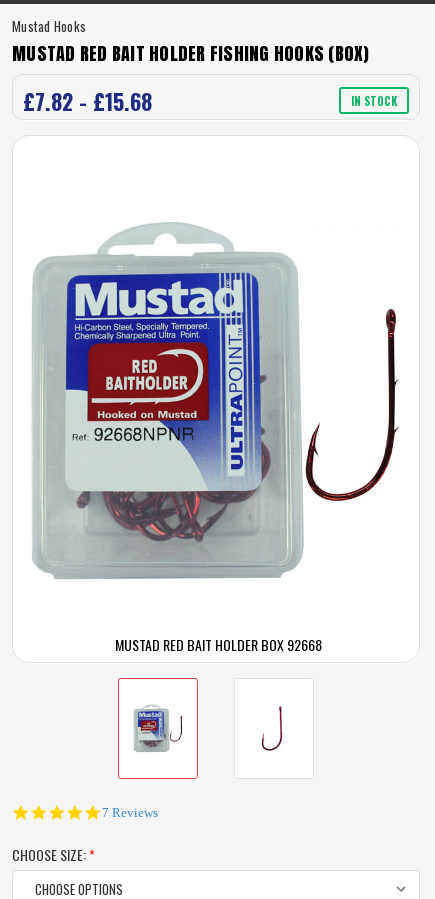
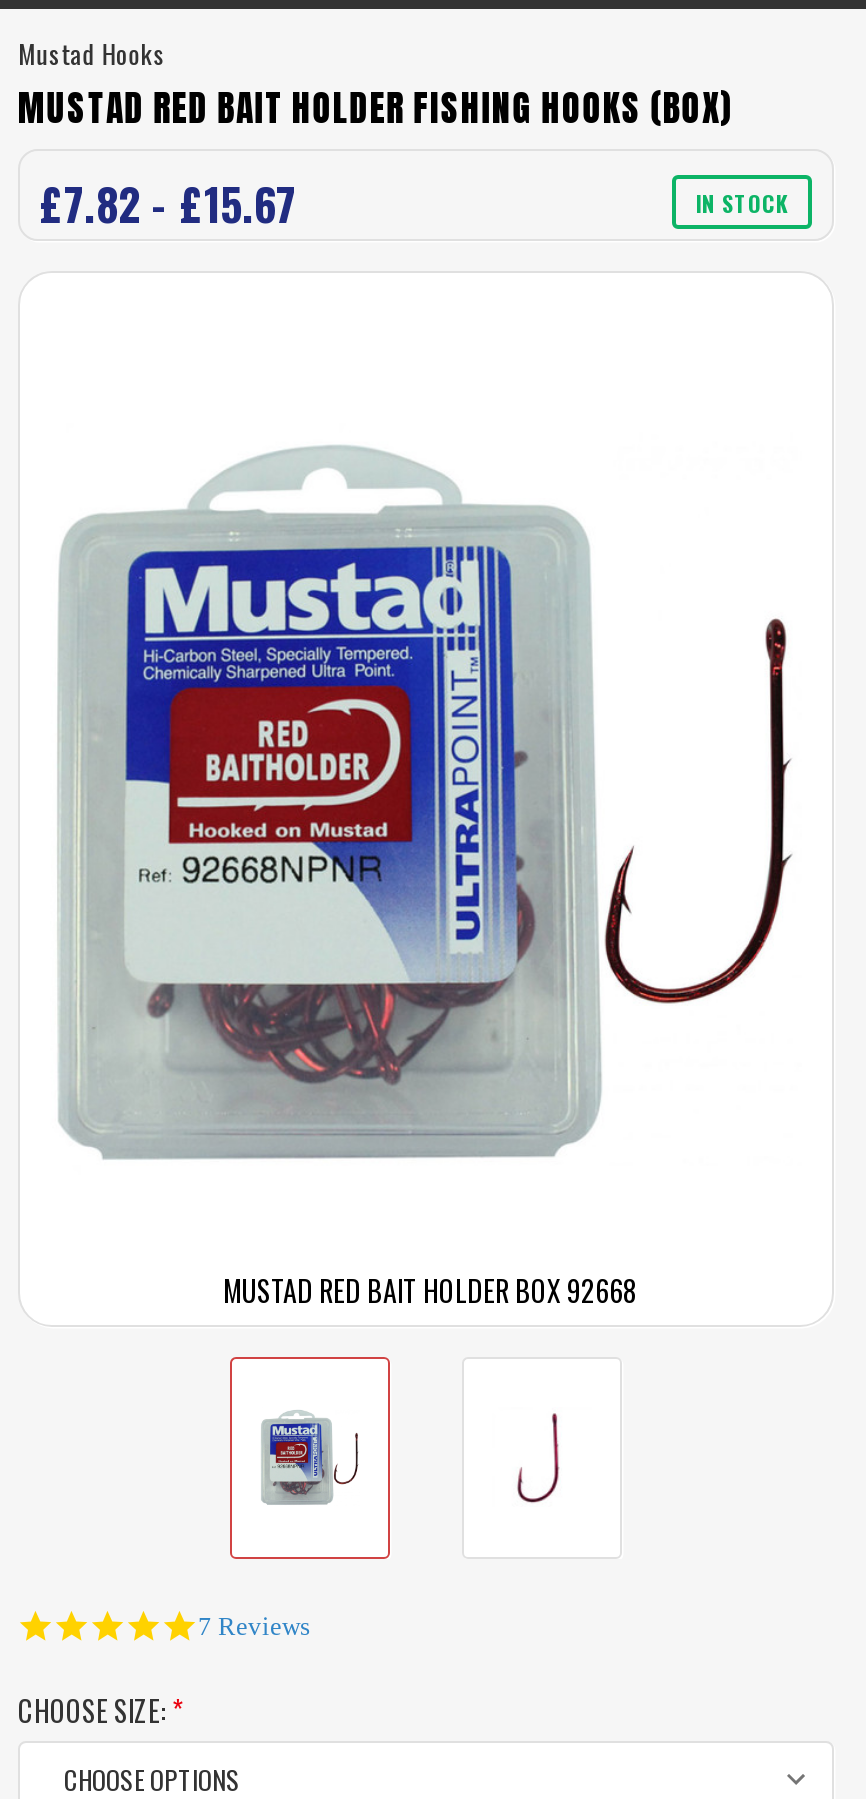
[23,85,152,117] £7.82 - £15.68 -> [40,171,296,235] £7.82 - £15.67

